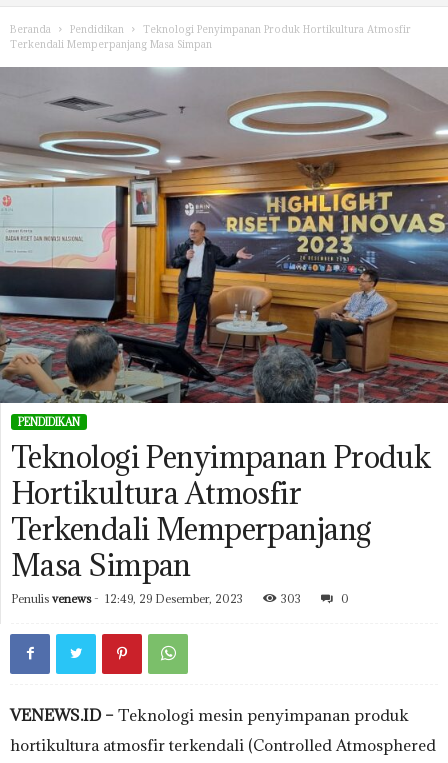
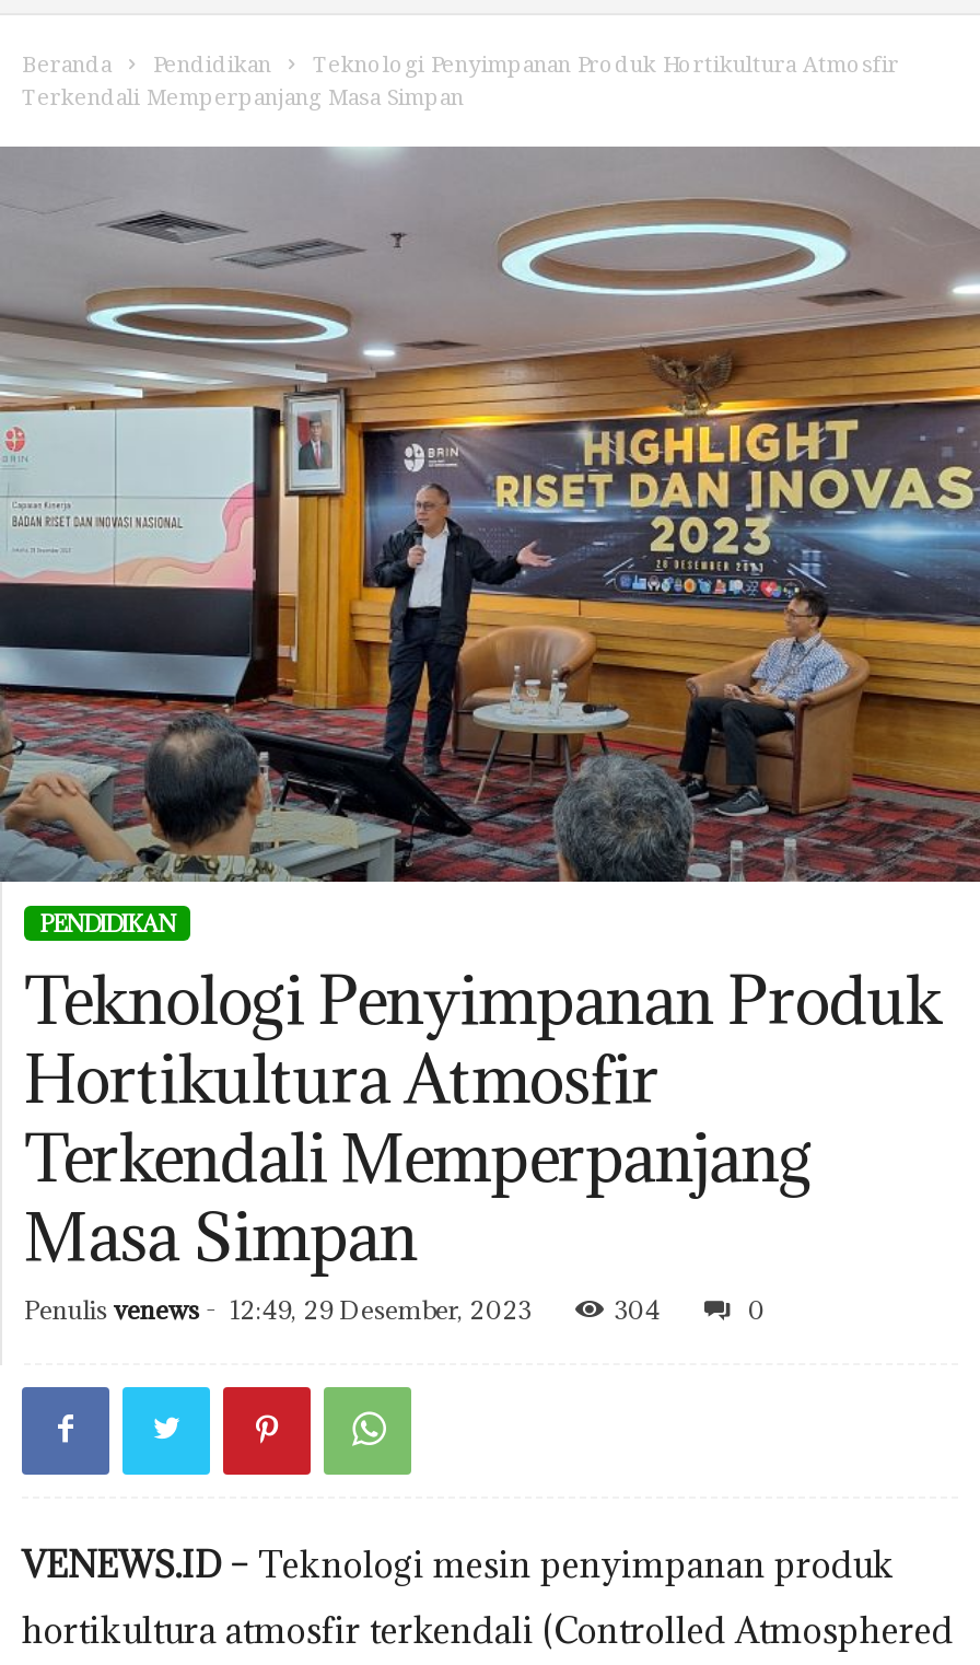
[281,591,301,606] 303 -> [615,1293,661,1326] 304

